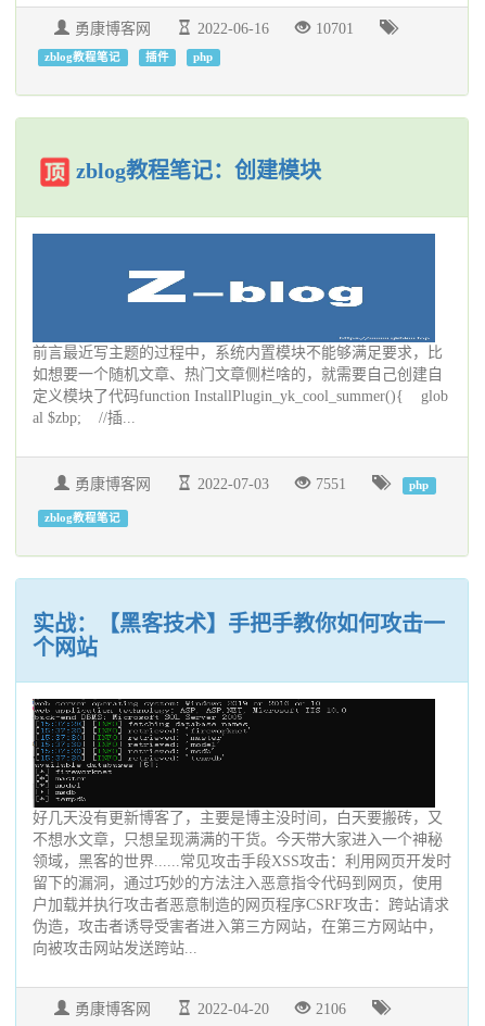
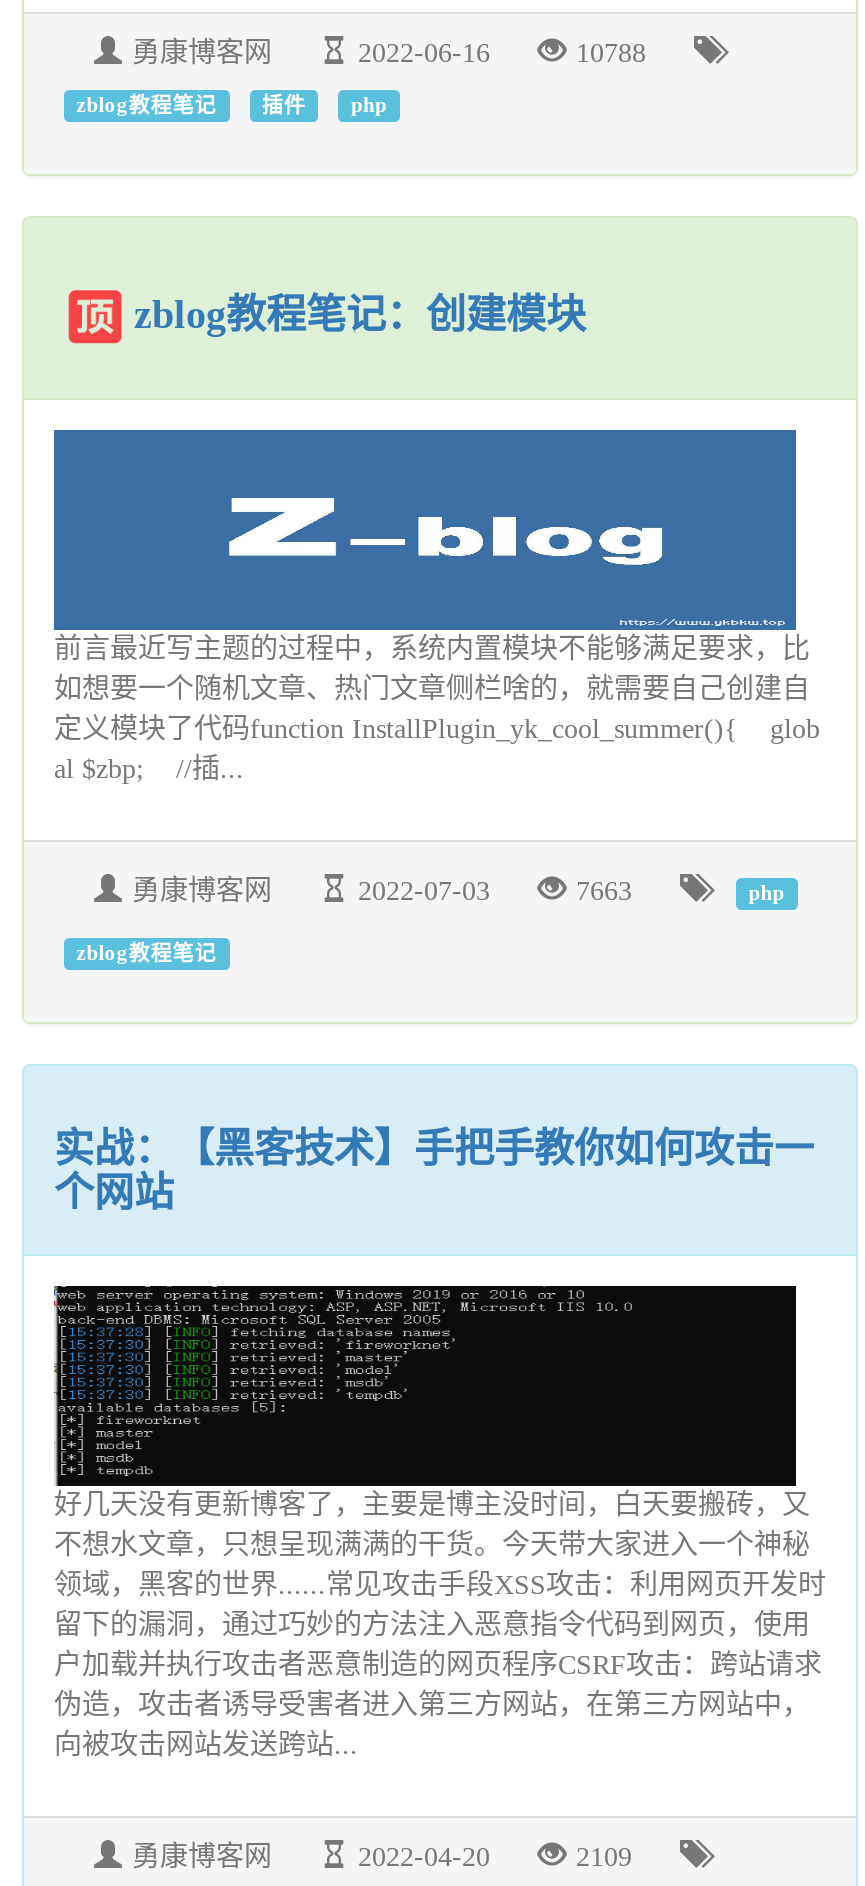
[316,21,358,37] 10701 -> [576,38,654,68] 10788
[316,476,350,492] 7551 -> [576,876,640,906] 7663
[316,1001,350,1017] 2106 -> [576,1842,640,1872] 2109

